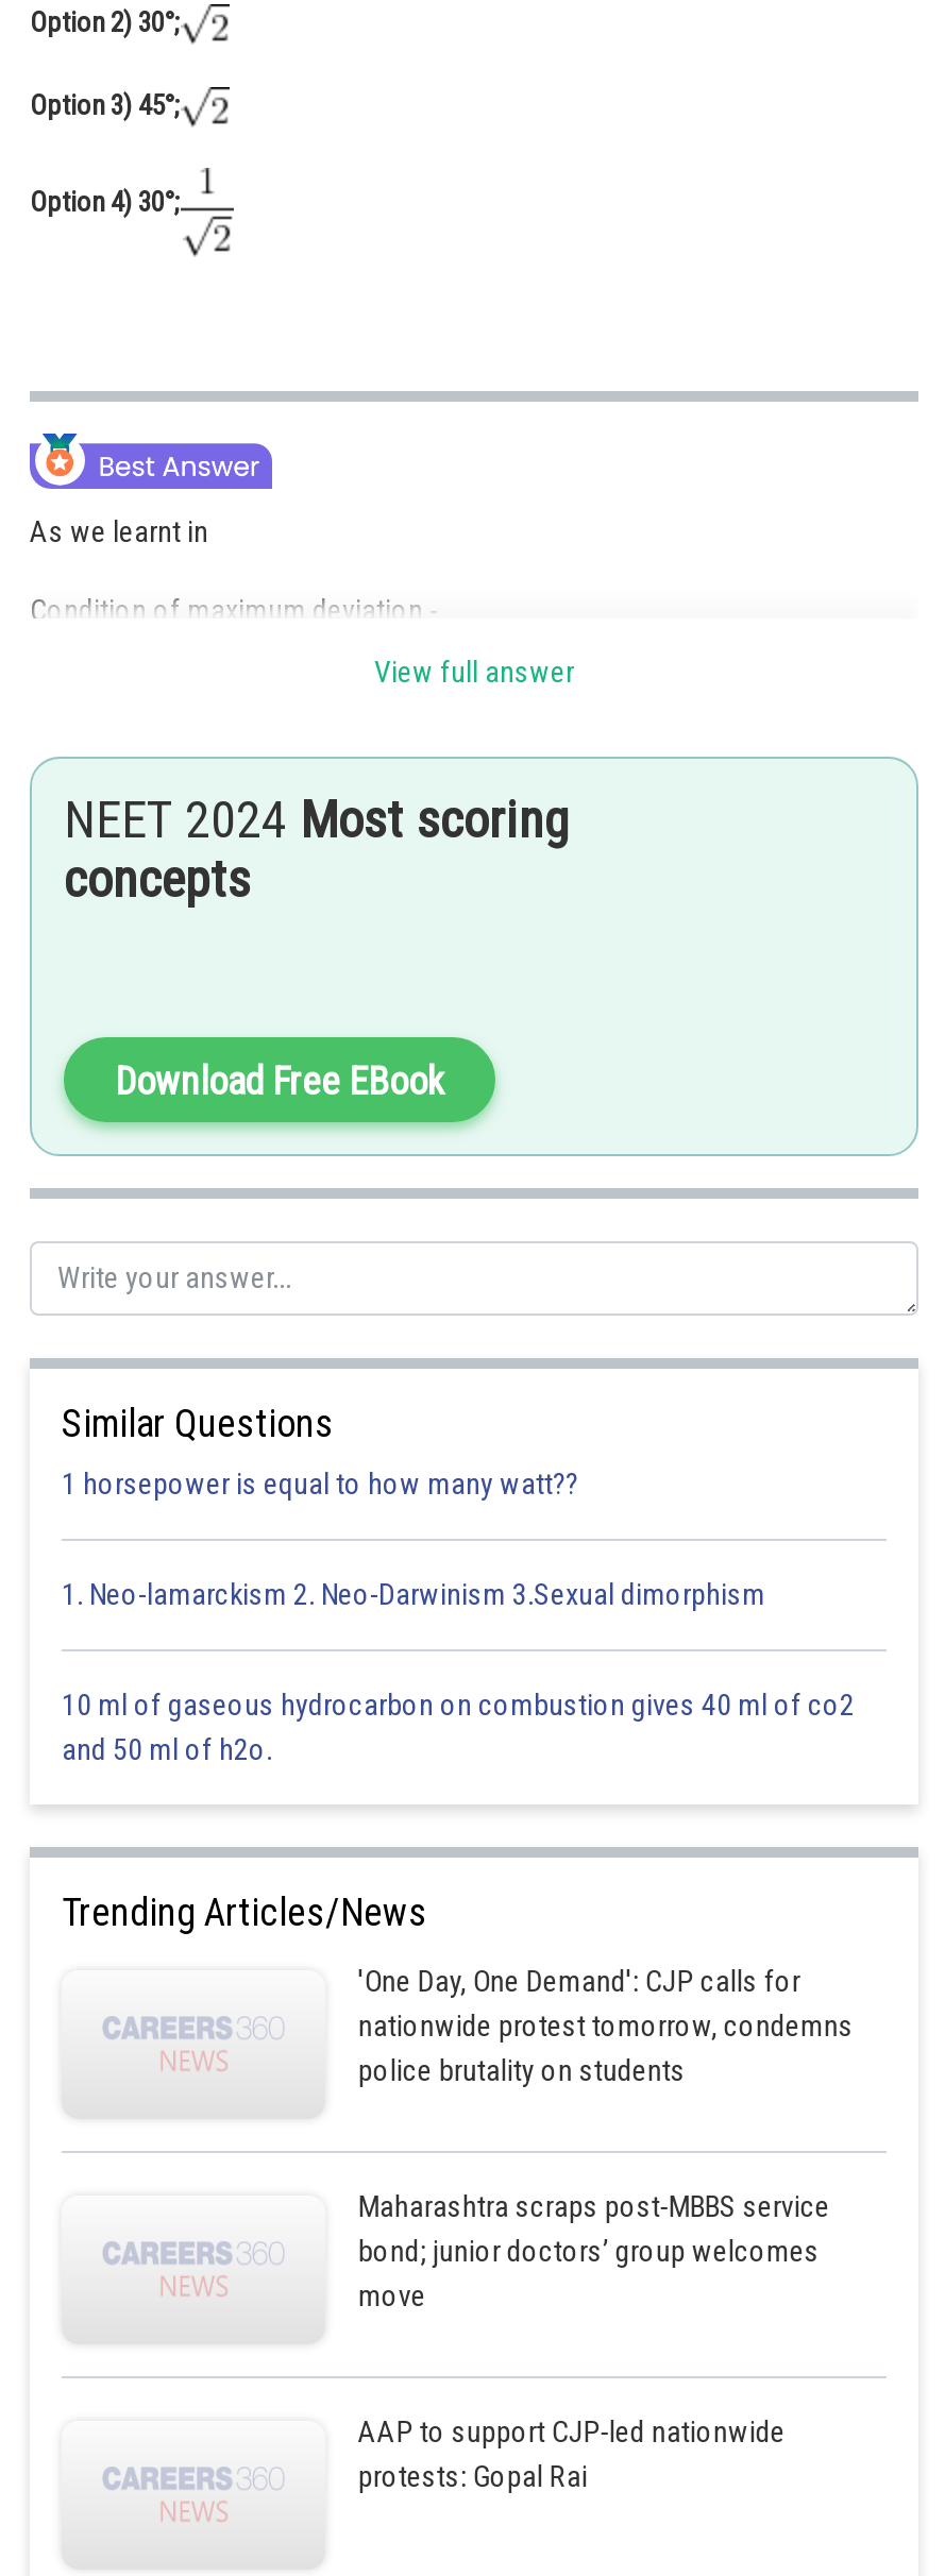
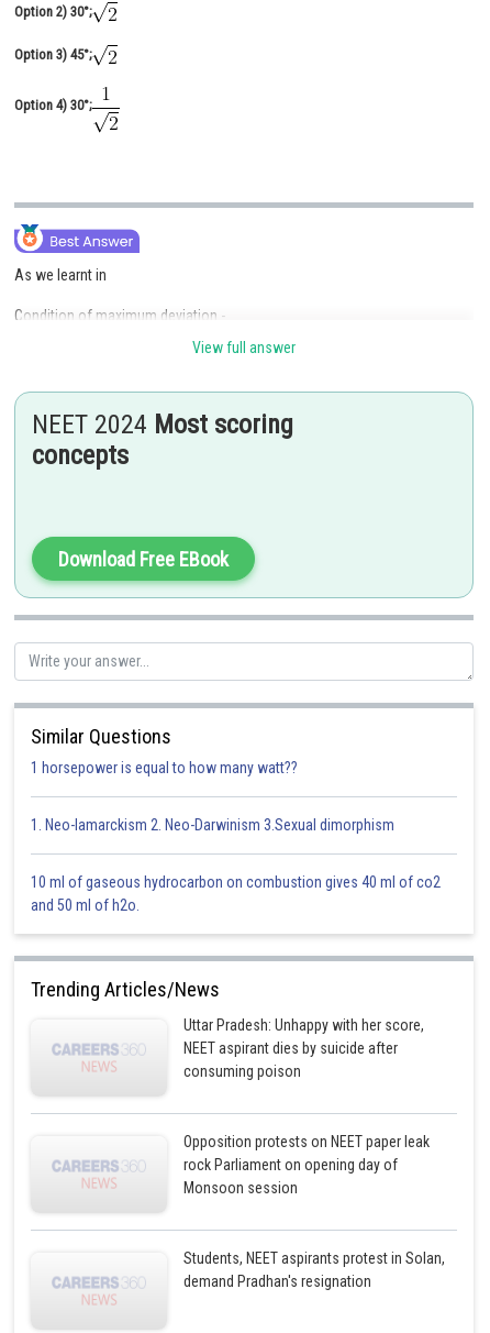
[358,1964,853,2087] 'One Day, One Demand': CJP calls for | nationwide protest tomorrow, condemns | police brutality on students -> [184,1016,424,1080] Uttar Pradesh: Unhappy with her score, | NEET aspirant dies by suicide after | consuming poison
[358,2189,830,2313] Maharashtra scraps post-MBBS service | bond; junior doctors’ group welcomes | move -> [184,1133,430,1197] Opposition protests on NEET paper leak | rock Parliament on opening day of | Monsoon session
[358,2415,785,2493] AAP to support CJP-led nationwide | protests: Gopal Rai -> [184,1250,445,1290] Students, NEET aspirants protest in Solan, | demand Pradhan's resignation

